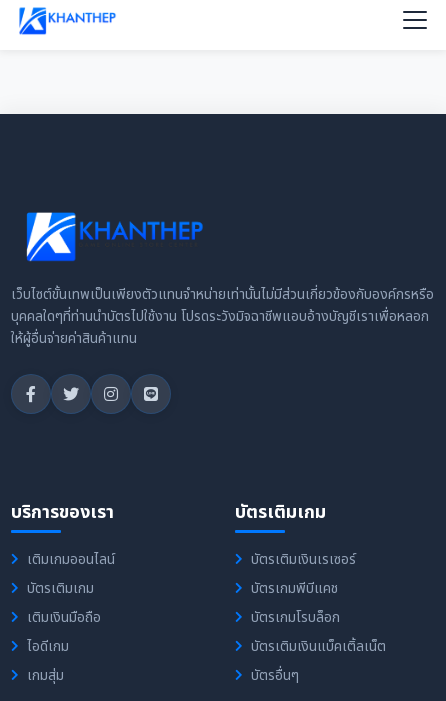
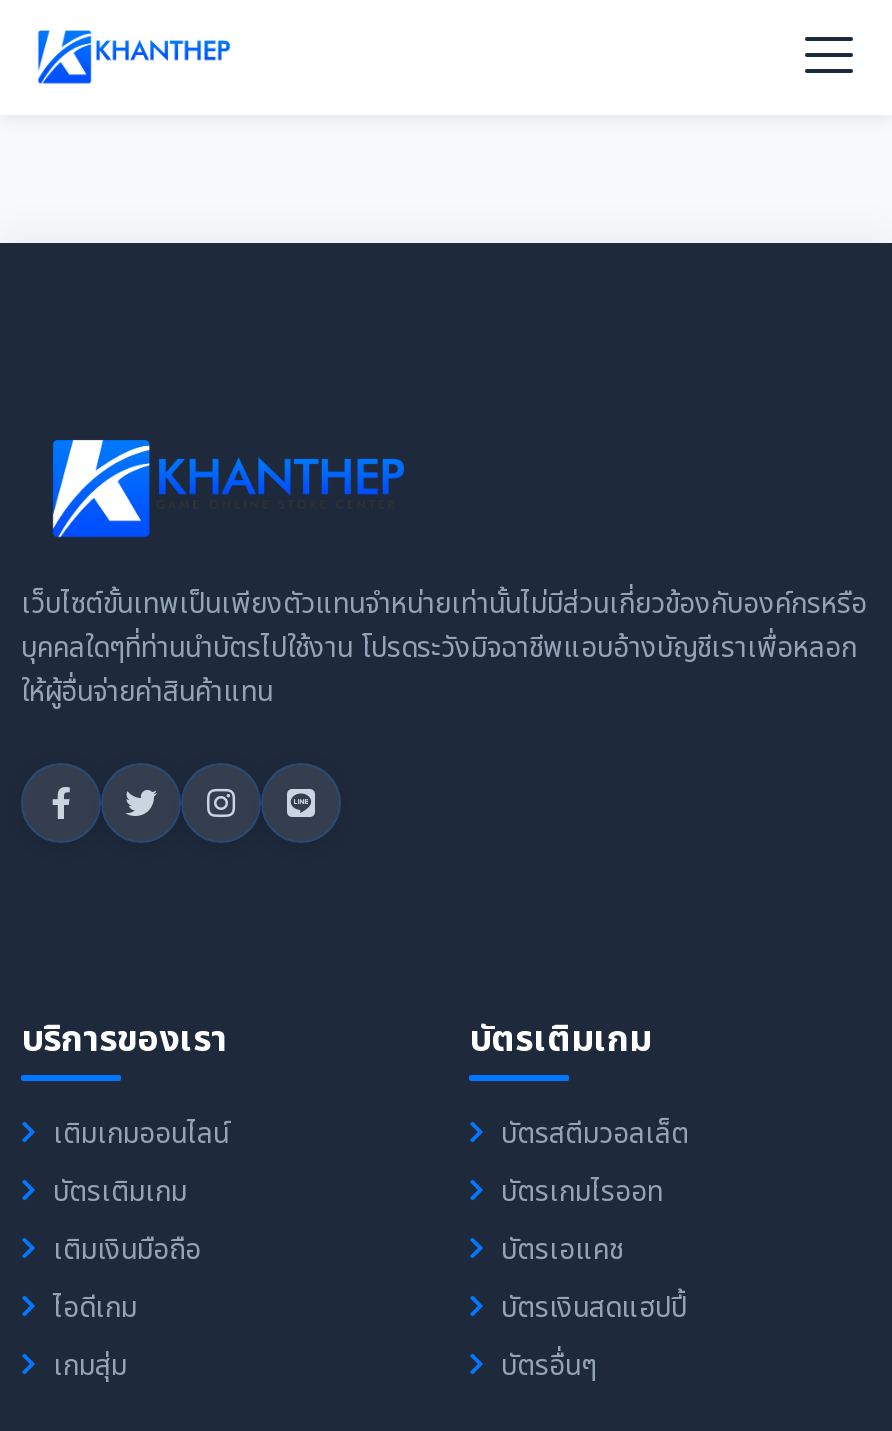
[251,549,386,657] บัตรเติมเงินเรเซอร์ | บัตรเกมพีบีแคช | บัตรเกมโรบล็อก | บัตรเติมเงินแบ็คเติ้ลเน็ต -> [501,1113,689,1329] บัตรสตีมวอลเล็ต | บัตรเกมไรออท | บัตรเอแคช | บัตรเงินสดแฮปปี้

